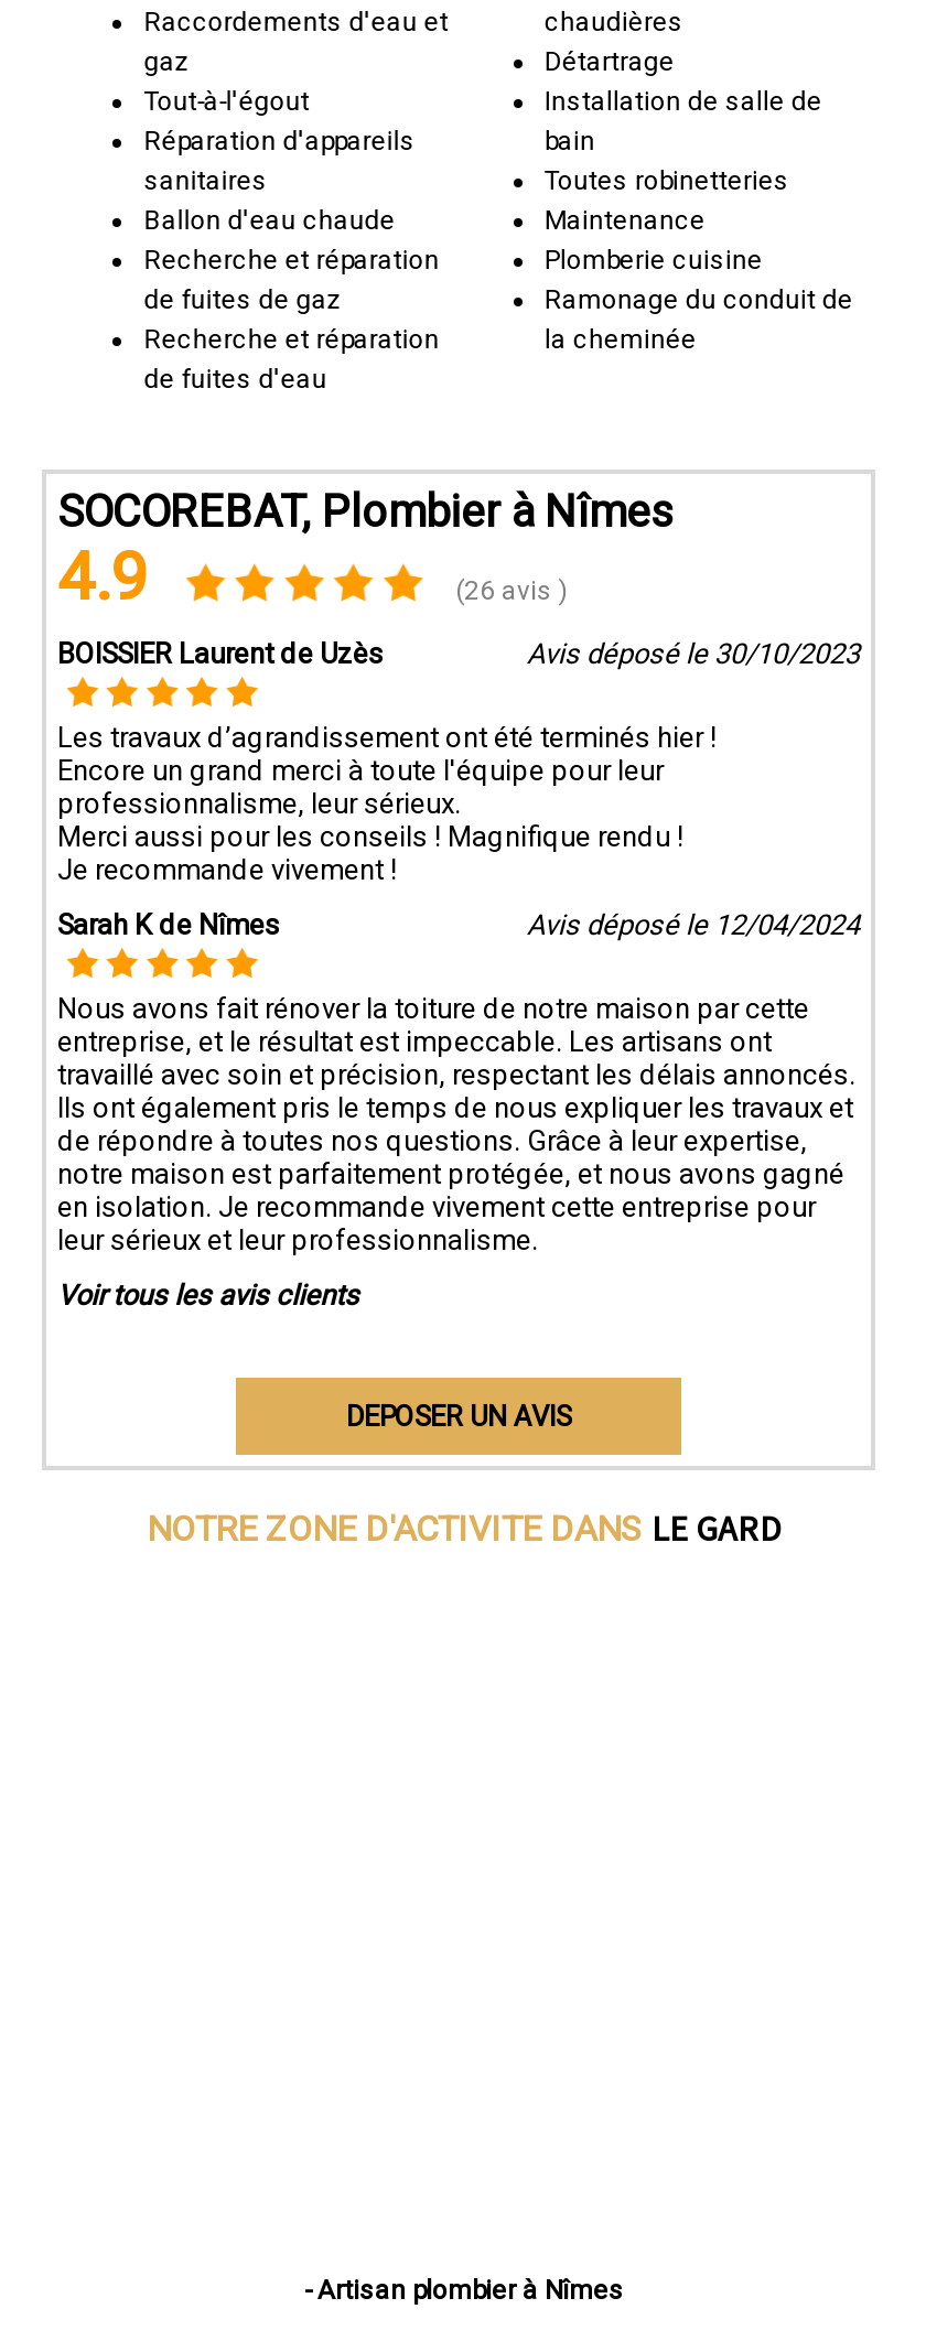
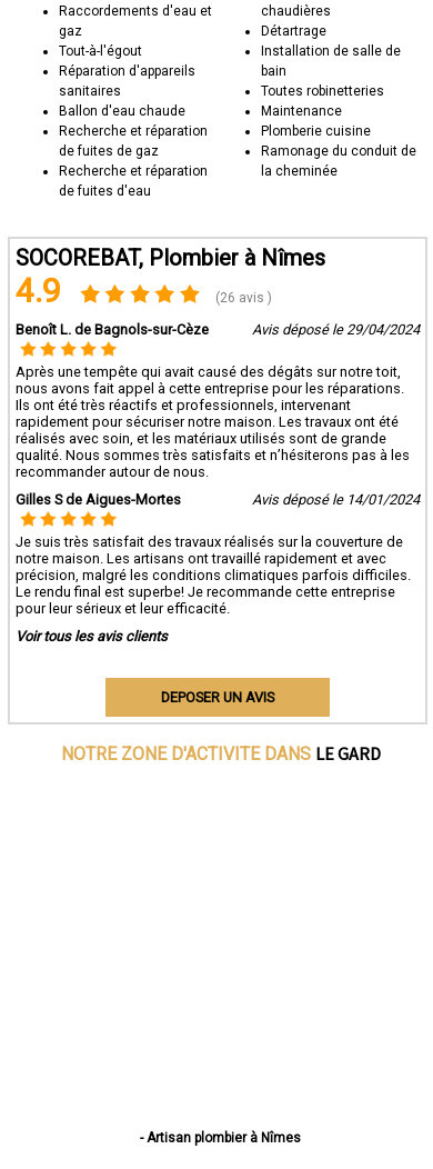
[57,638,860,671] BOISSIER Laurent de Uzès | Avis déposé le 30/10/2023 -> [16,321,420,338] Benoît L. de Bagnols-sur-Cèze | Avis déposé le 29/04/2024
[57,721,717,887] Les travaux d’agrandissement ont été terminés hier ! | Encore un grand merci à toute l'équipe pour leur | professionnalisme, leur sérieux. | Merci aussi pour les conseils ! Magnifique rendu ! | Je recommande vivement ! -> [16,364,410,480] Après une tempête qui avait causé des dégâts sur notre toit, | nous avons fait appel à cette entreprise pour les réparations. | Ils ont été très réactifs et professionnels, intervenant | rapidement pour sécuriser notre maison. Les travaux ont été | réalisés avec soin, et les matériaux utilisés sont de grande | qualité. Nous sommes très satisfaits et n’hésiterons pas à les | recommander autour de nous.
[57,909,860,942] Sarah K de Nîmes | Avis déposé le 12/04/2024 -> [16,491,420,508] Gilles S de Aigues-Mortes | Avis déposé le 14/01/2024
[57,993,855,1257] Nous avons fait rénover la toiture de notre maison par cette | entreprise, et le résultat est impeccable. Les artisans ont | travaillé avec soin et précision, respectant les délais annoncés. | Ils ont également pris le temps de nous expliquer les travaux et | de répondre à toutes nos questions. Grâce à leur expertise, | notre maison est parfaitement protégée, et nous avons gagné | en isolation. Je recommande vivement cette entreprise pour | leur sérieux et leur professionnalisme. -> [16,534,411,617] Je suis très satisfait des travaux réalisés sur la couverture de | notre maison. Les artisans ont travaillé rapidement et avec | précision, malgré les conditions climatiques parfois difficiles. | Le rendu final est superbe! Je recommande cette entreprise | pour leur sérieux et leur efficacité.

